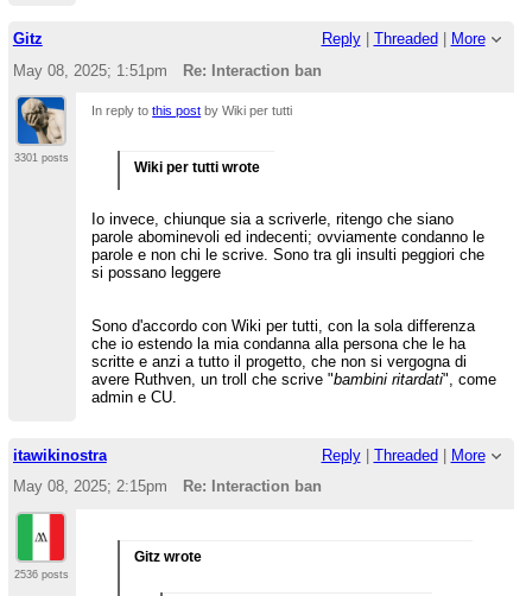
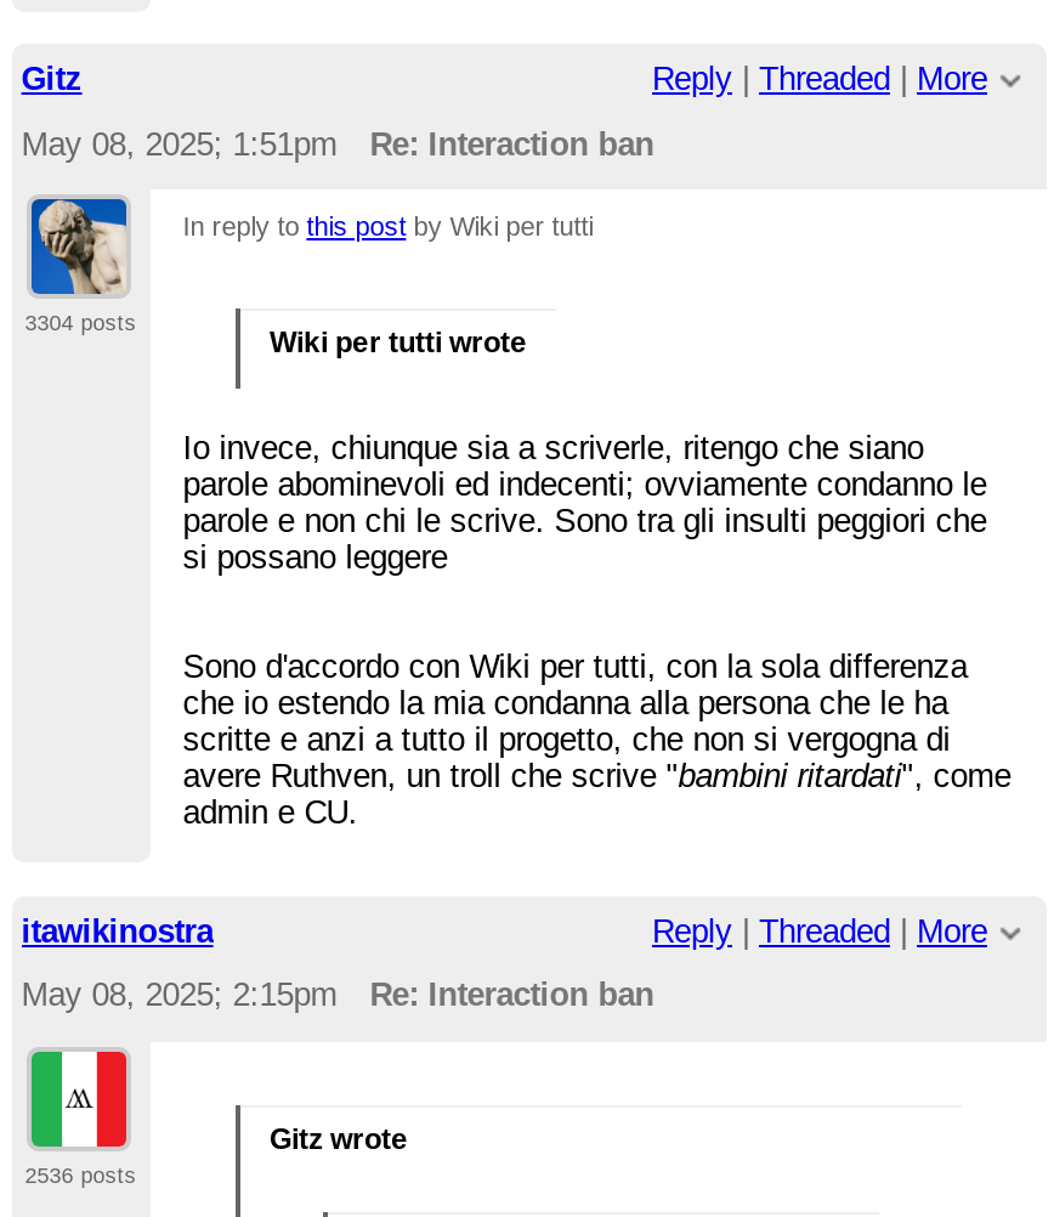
[14,153,69,164] 3301 posts -> [25,312,136,336] 3304 posts

